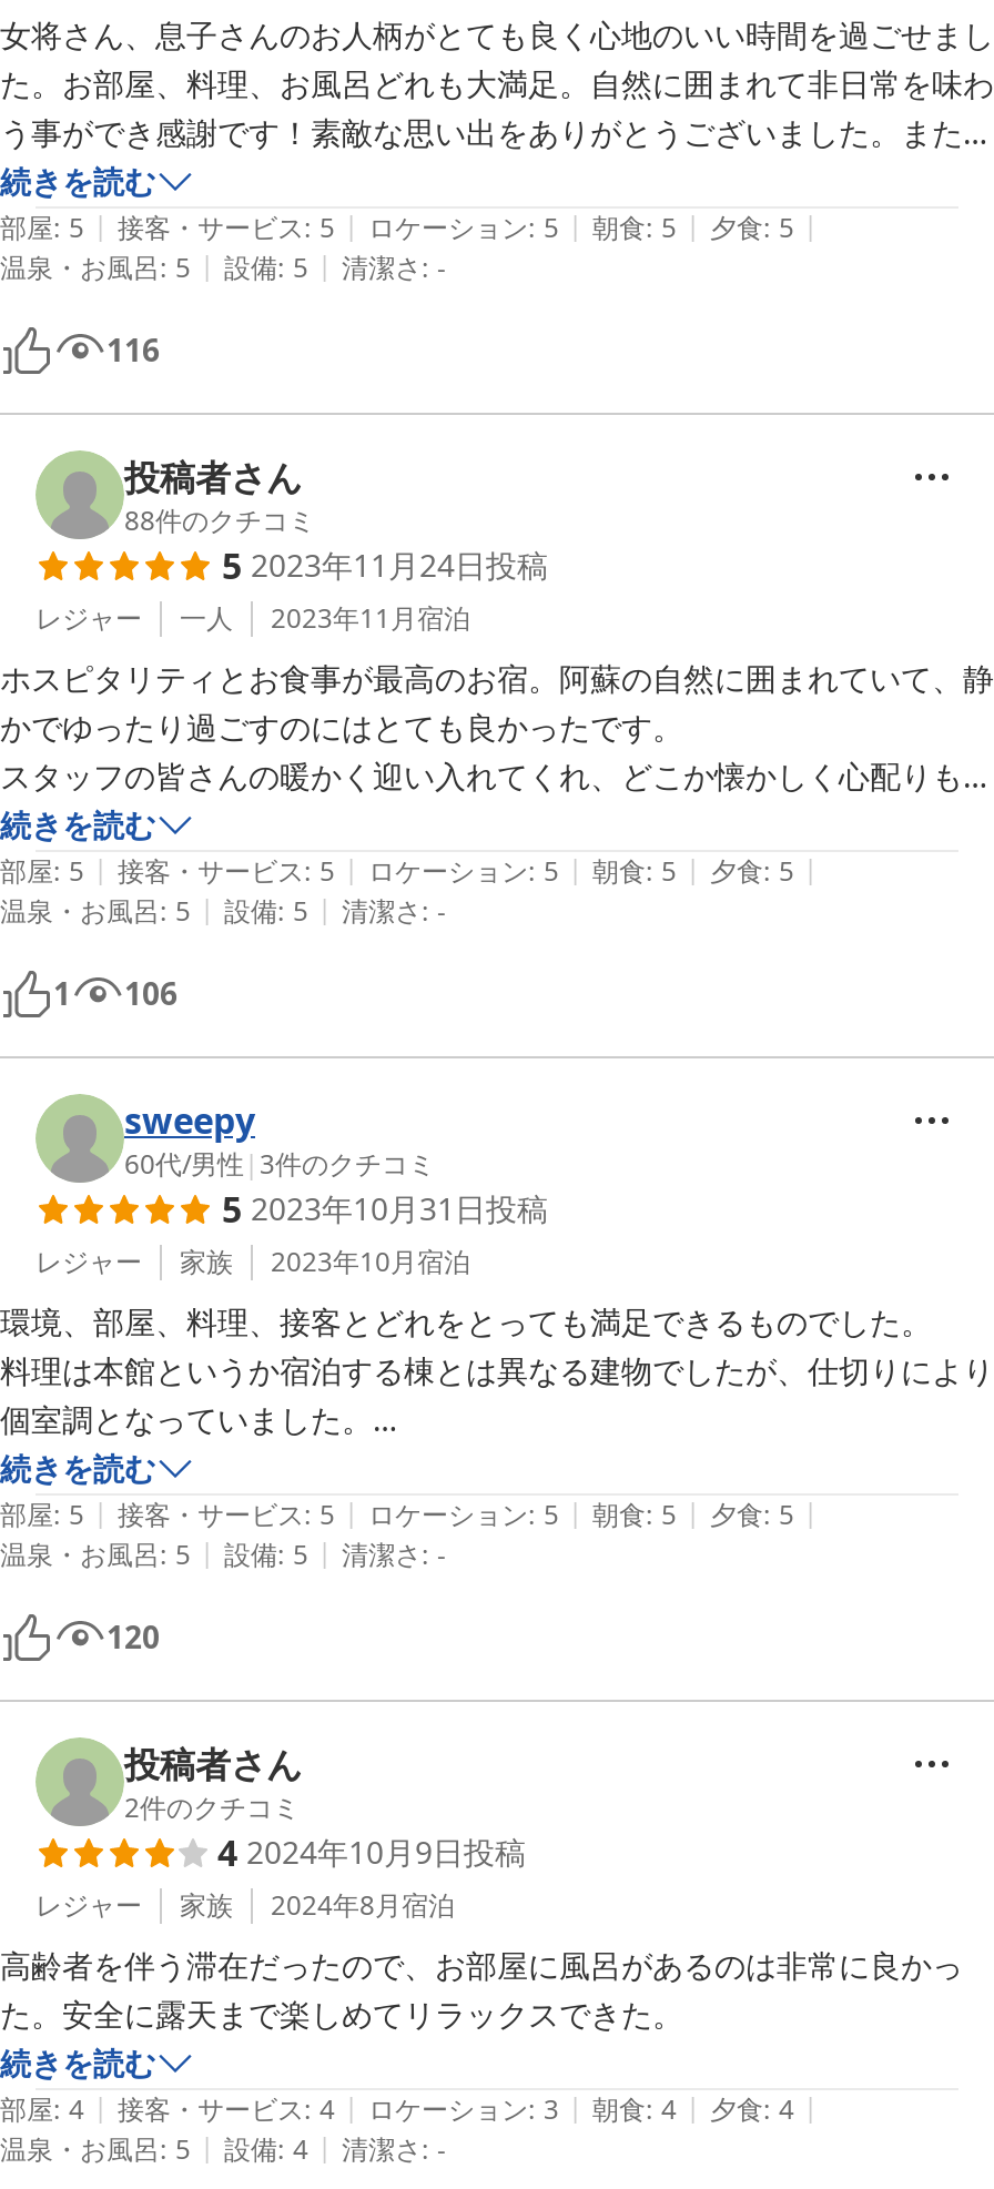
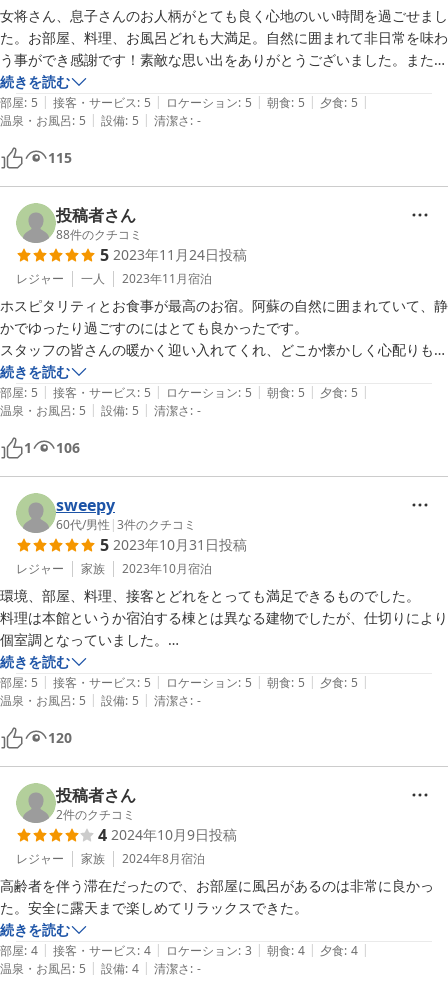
[106,328,160,371] 116 -> [48,148,72,167] 115

